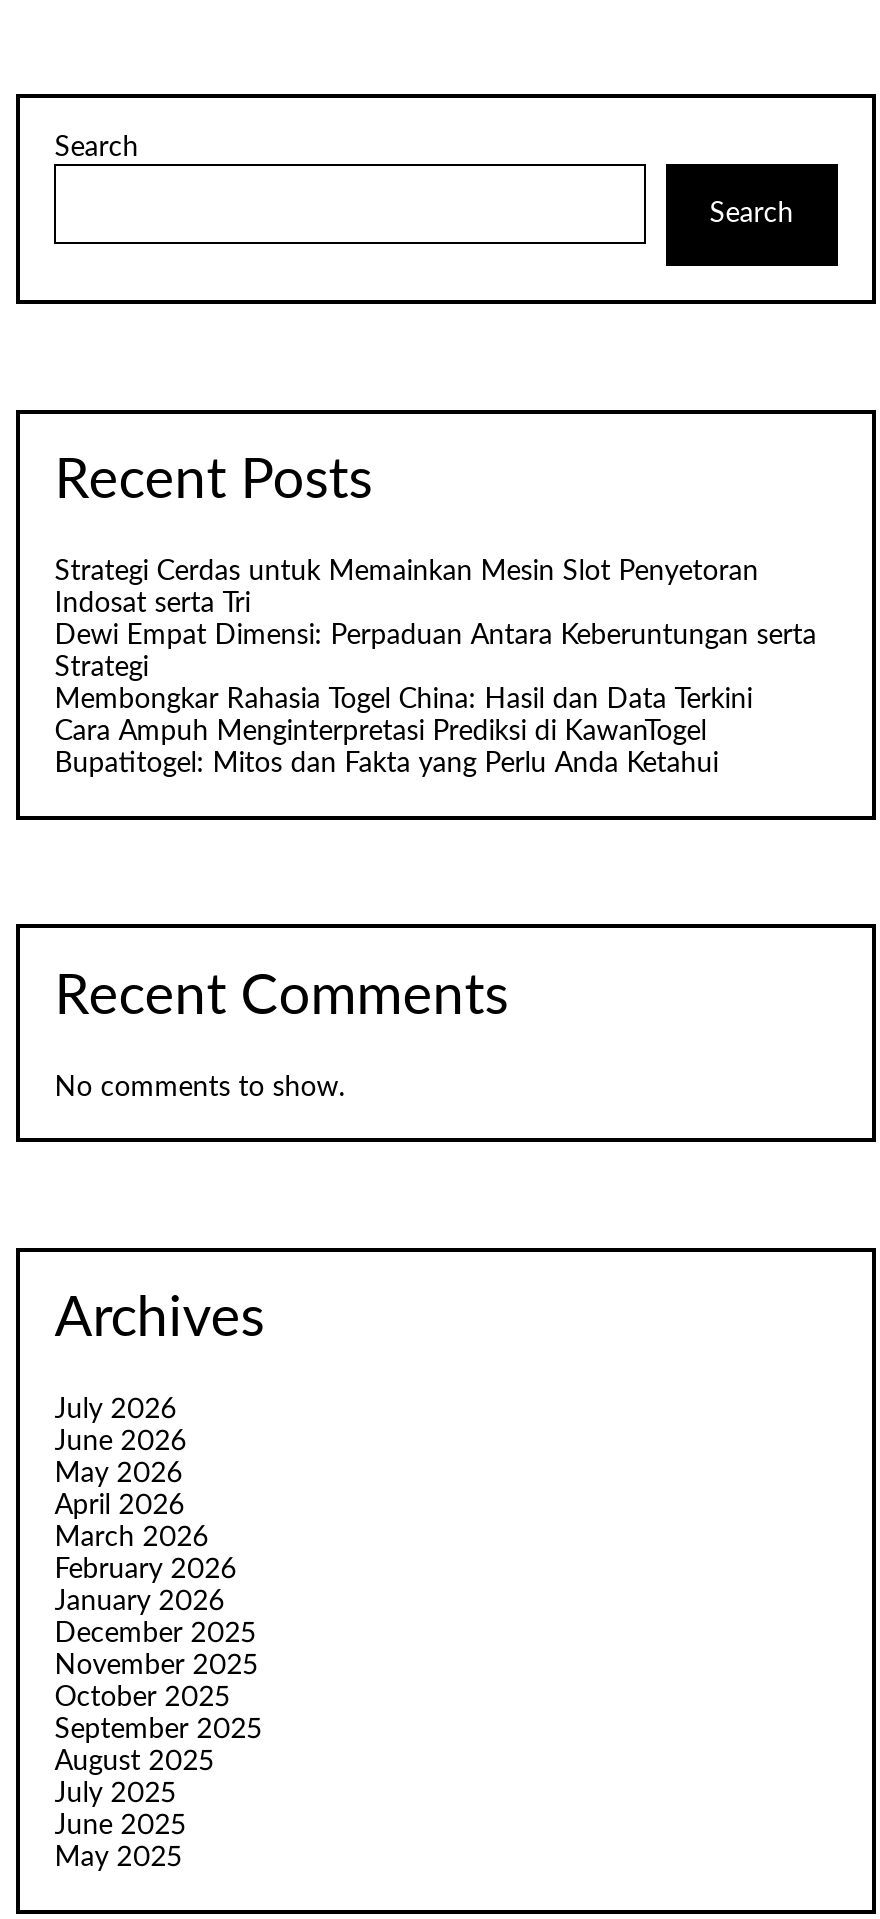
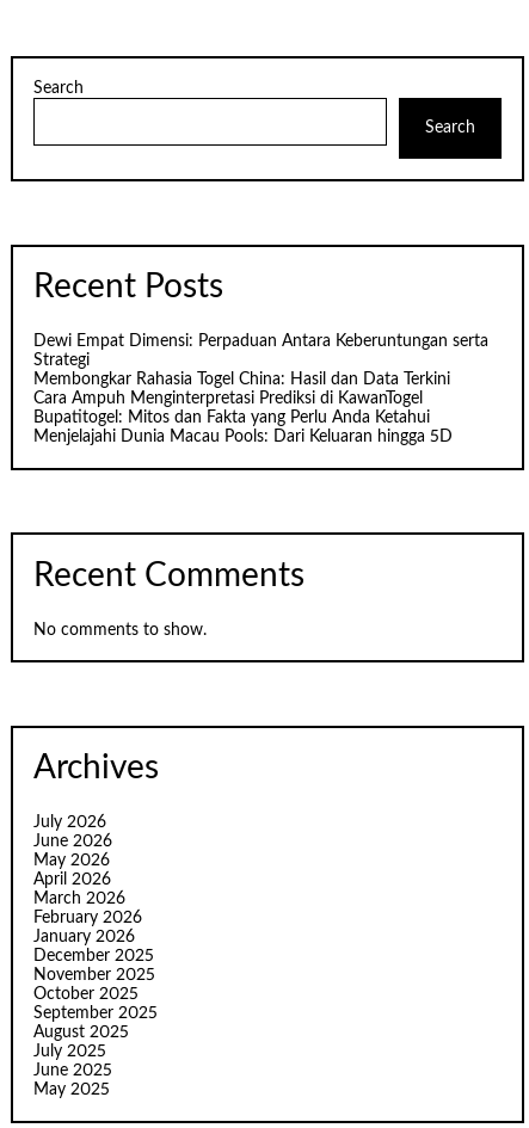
[54,559,758,619] Strategi Cerdas untuk Memainkan Mesin Slot Penyetoran | Indosat serta Tri -> none
moved [54,623,816,779] -> [34,333,489,426]: Dewi Empat Dimensi: Perpaduan Antara Keberuntungan serta | Strategi | Membongkar Rahasia Togel China: Hasil dan Data Terkini | Cara Ampuh Menginterpretasi Prediksi di KawanTogel | Bupatitogel: Mitos dan Fakta yang Perlu Anda Ketahui
none -> [34,429,453,446] Menjelajahi Dunia Macau Pools: Dari Keluaran hingga 5D

